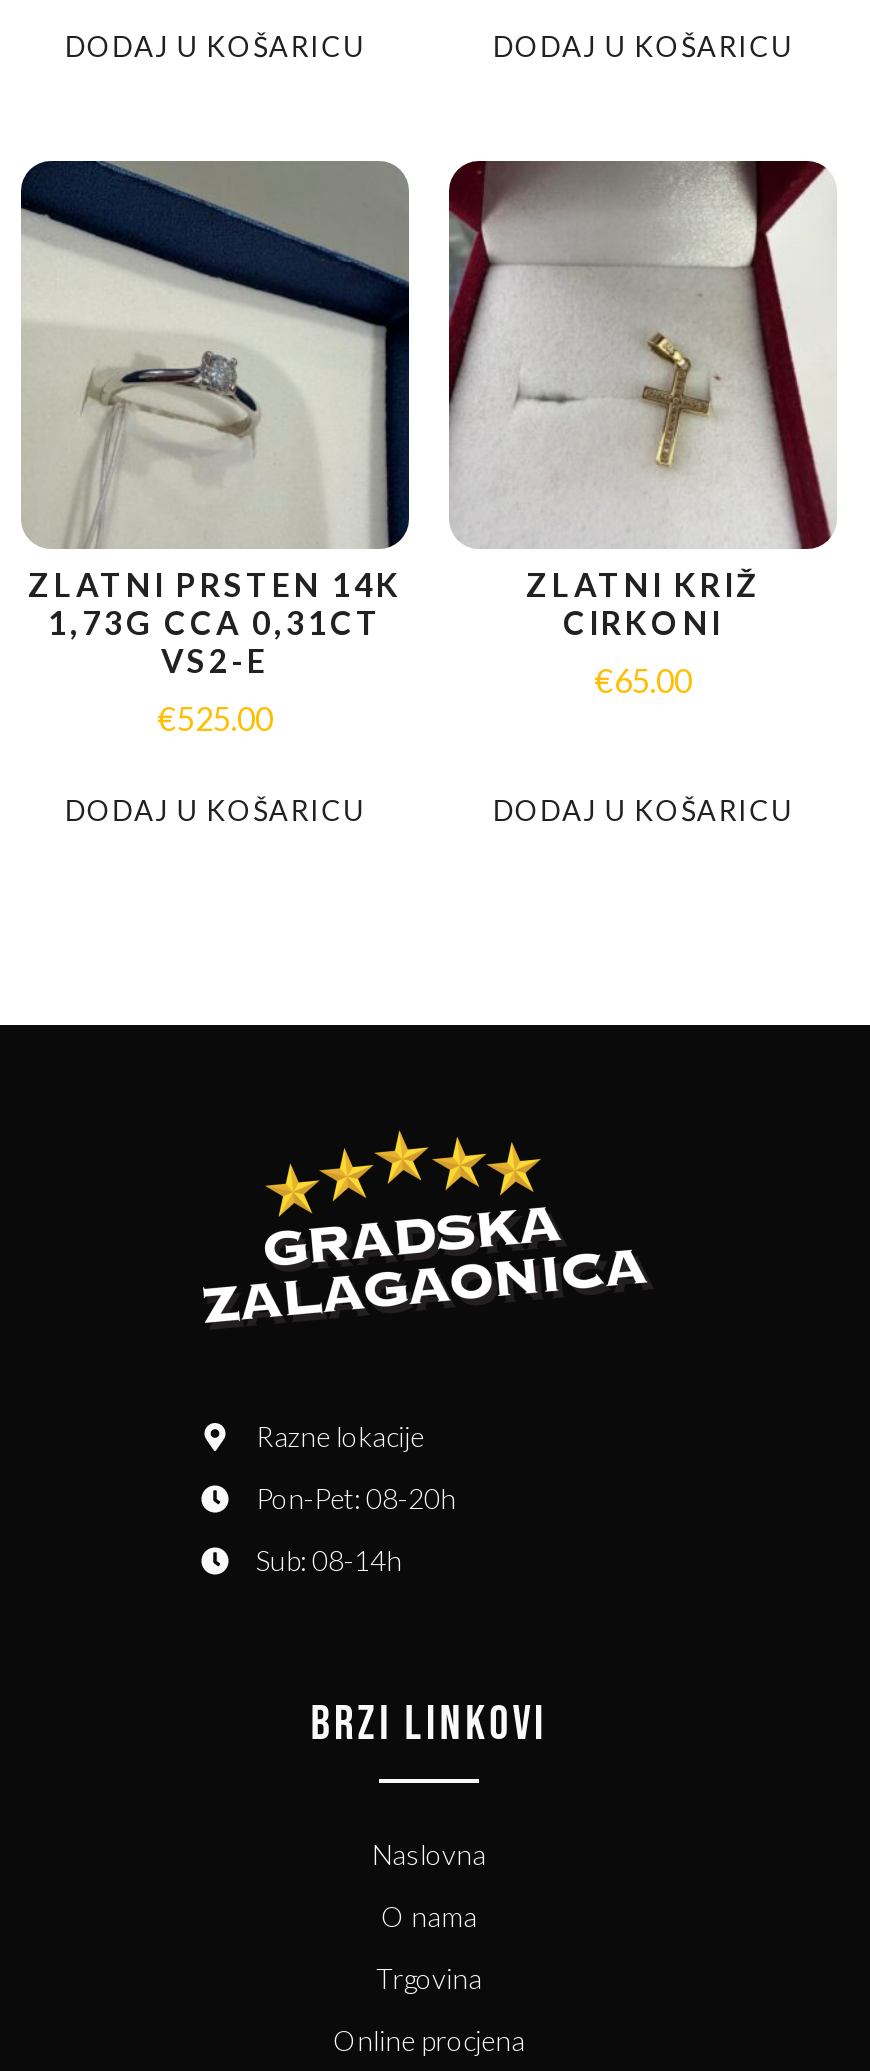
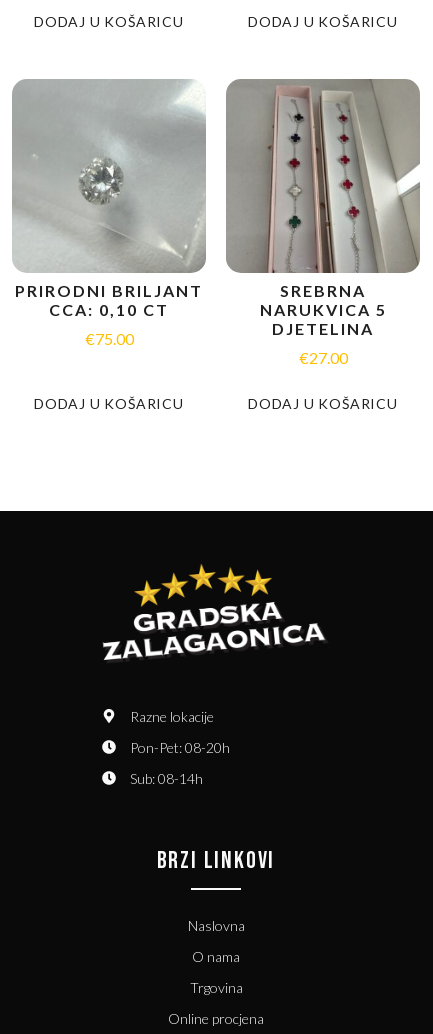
[21,161,411,678] [image] | ZLATNI PRSTEN 14K | 1,73G CCA 0,31CT | VS2-E -> [13,80,206,319] [image] | PRIRODNI BRILJANT | CCA: 0,10 CT
[449,161,835,640] [image] | ZLATNI KRIŽ | CIRKONI -> [226,79,420,338] [image] | SREBRNA | NARUKVICA 5 | DJETELINA
[594,660,692,698] €65.00 -> [298,348,347,367] €27.00
[157,698,273,736] €525.00 -> [84,329,133,348] €75.00

